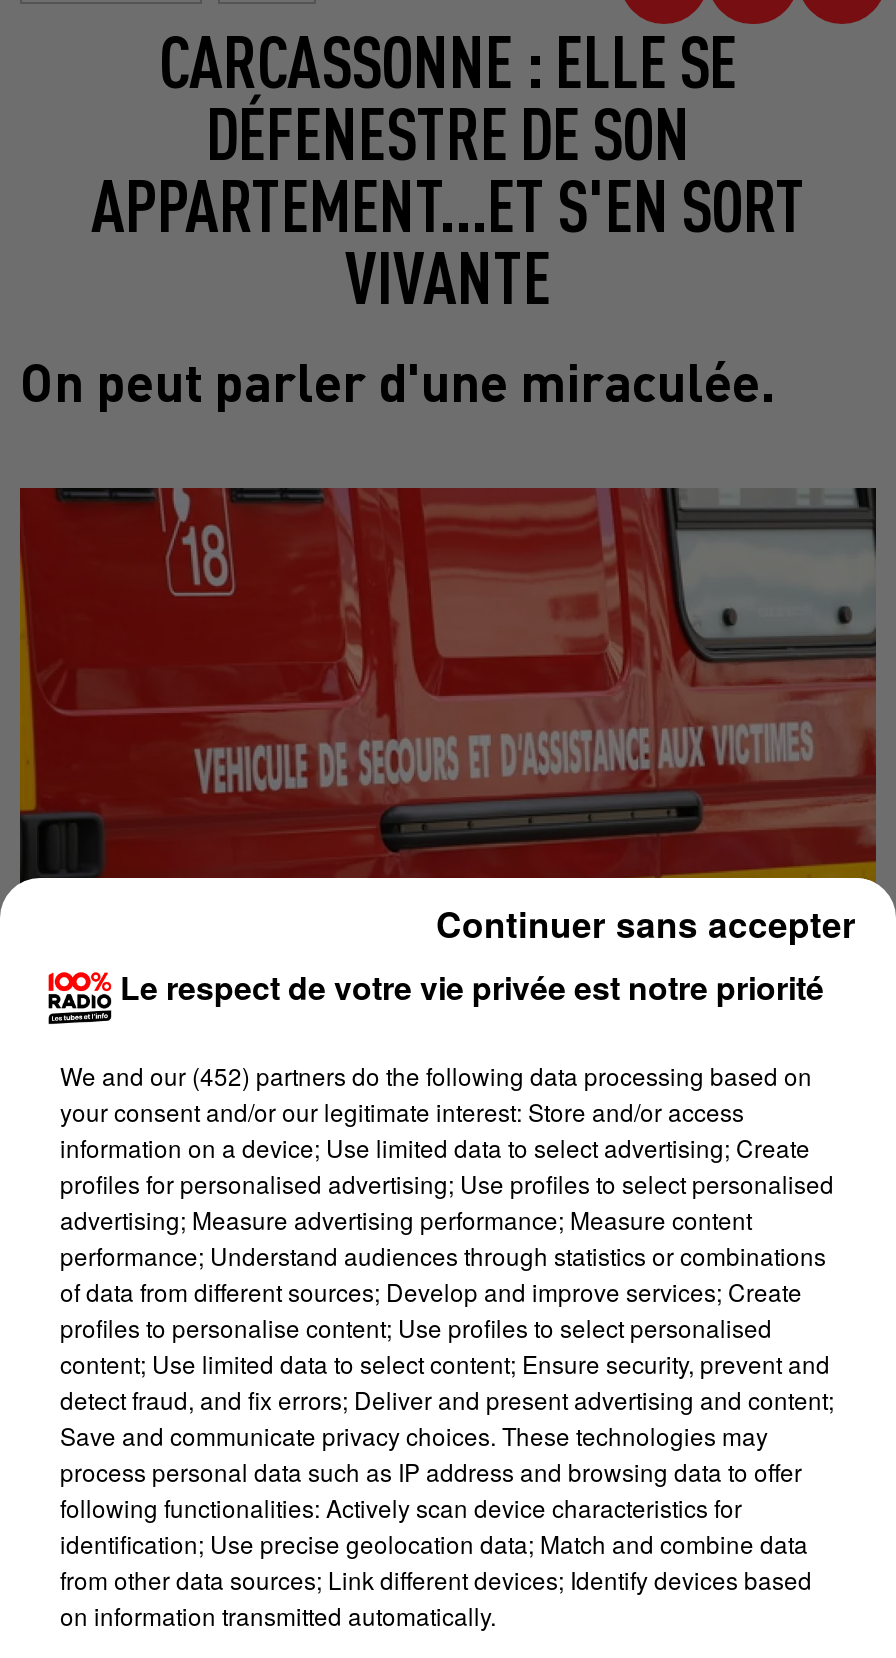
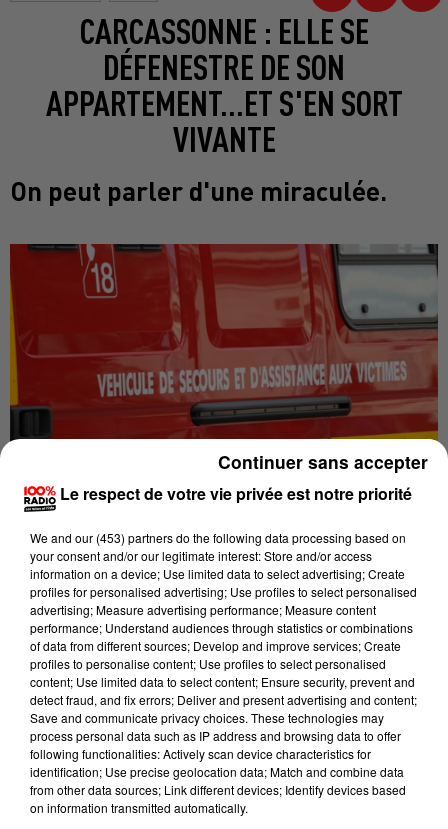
[60,1058,812,1092] We and our (452) partners do the following data processing based on -> [30,529,406,546] We and our (453) partners do the following data processing based on

